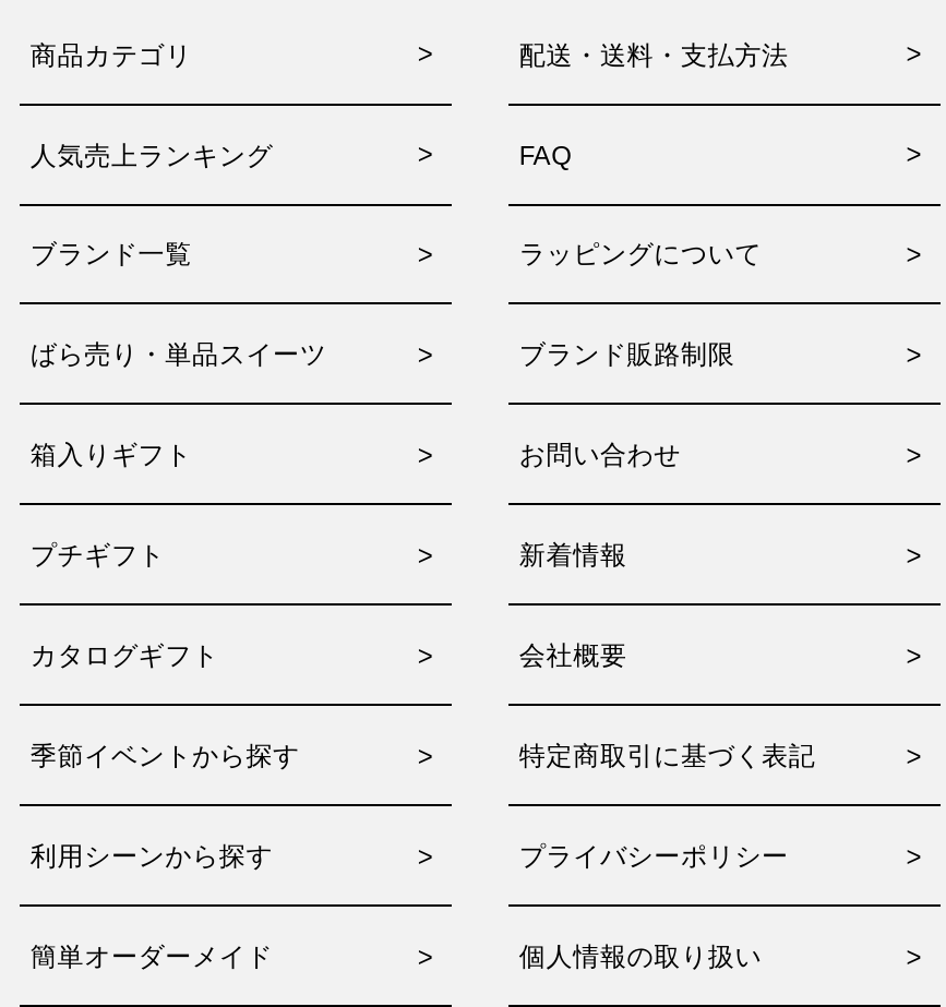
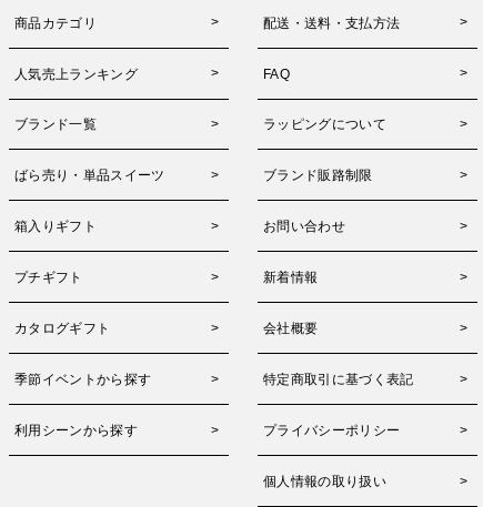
[30,941,273,972] 簡単オーダーメイド -> none

